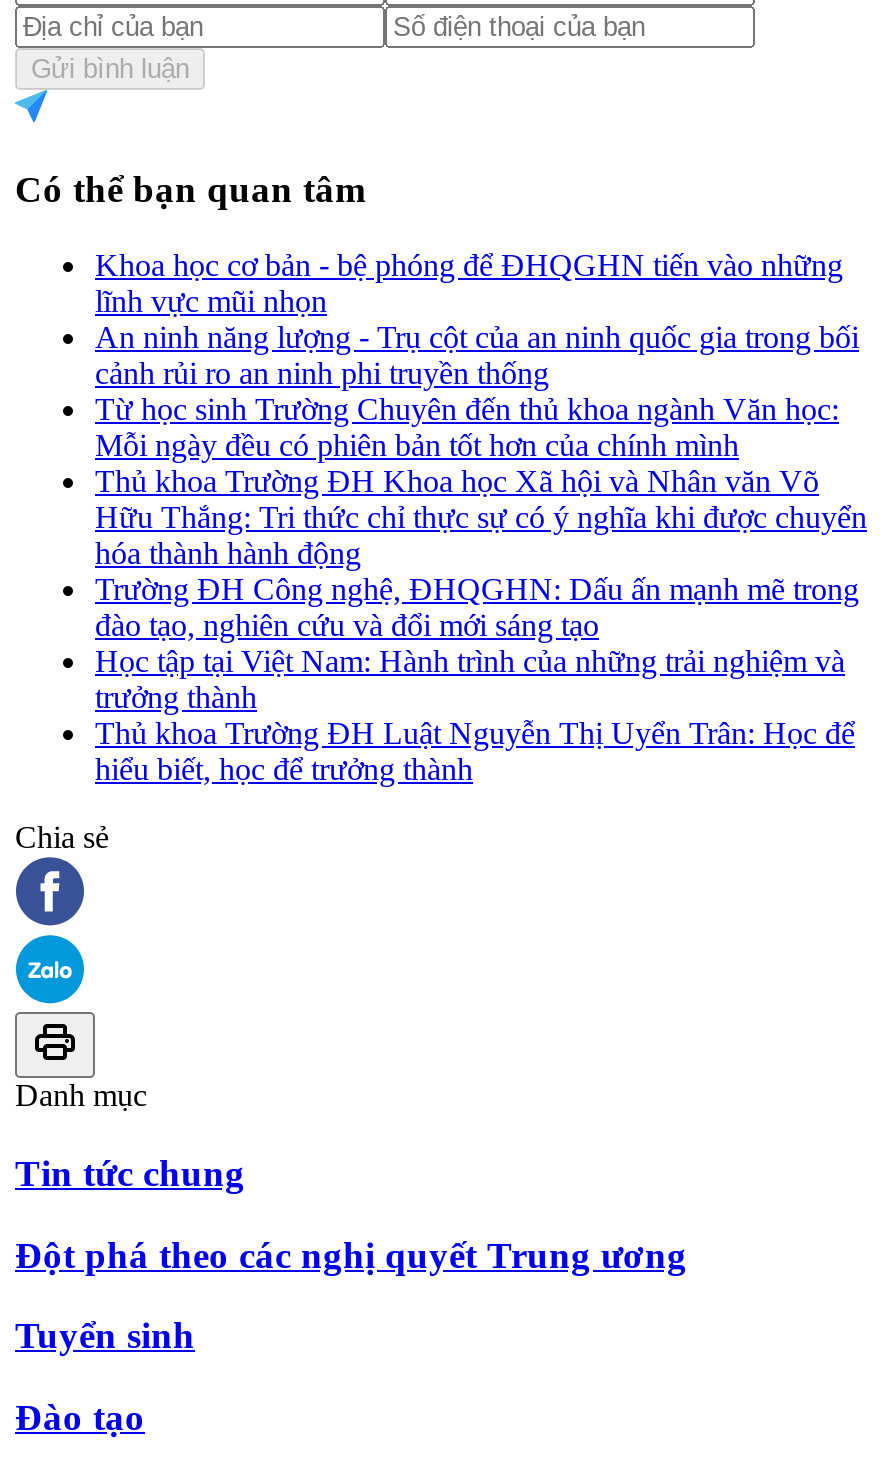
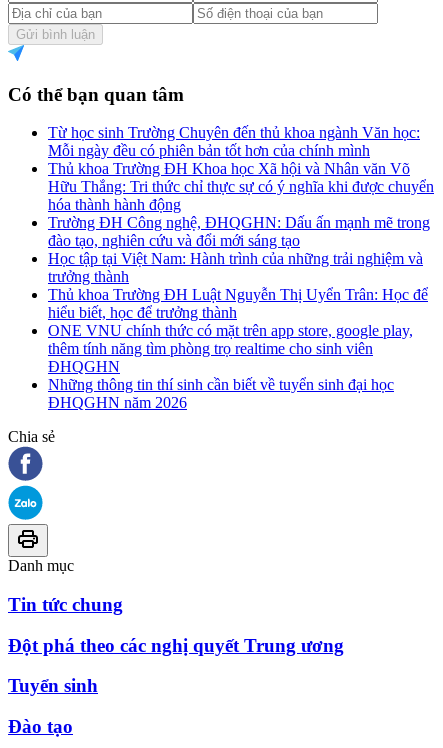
[95,248,859,390] Khoa học cơ bản - bệ phóng để ĐHQGHN tiến vào những | lĩnh vực mũi nhọn | An ninh năng lượng - Trụ cột của an ninh quốc gia trong bối | cảnh rủi ro an ninh phi truyền thống -> none
moved [95,392,867,786] -> [48,124,434,321]: Từ học sinh Trường Chuyên đến thủ khoa ngành Văn học: | Mỗi ngày đều có phiên bản tốt hơn của chính mình | Thủ khoa Trường ĐH Khoa học Xã hội và Nhân văn Võ | ... | Thủ khoa Trường ĐH Luật Nguyễn Thị Uyển Trân: Học để | hiểu biết, học để trưởng thành
none -> [48,322,413,411] ONE VNU chính thức có mặt trên app store, google play, | thêm tính năng tìm phòng trọ realtime cho sinh viên | ĐHQGHN | Những thông tin thí sinh cần biết về tuyển sinh đại học | ĐHQGHN năm 2026

